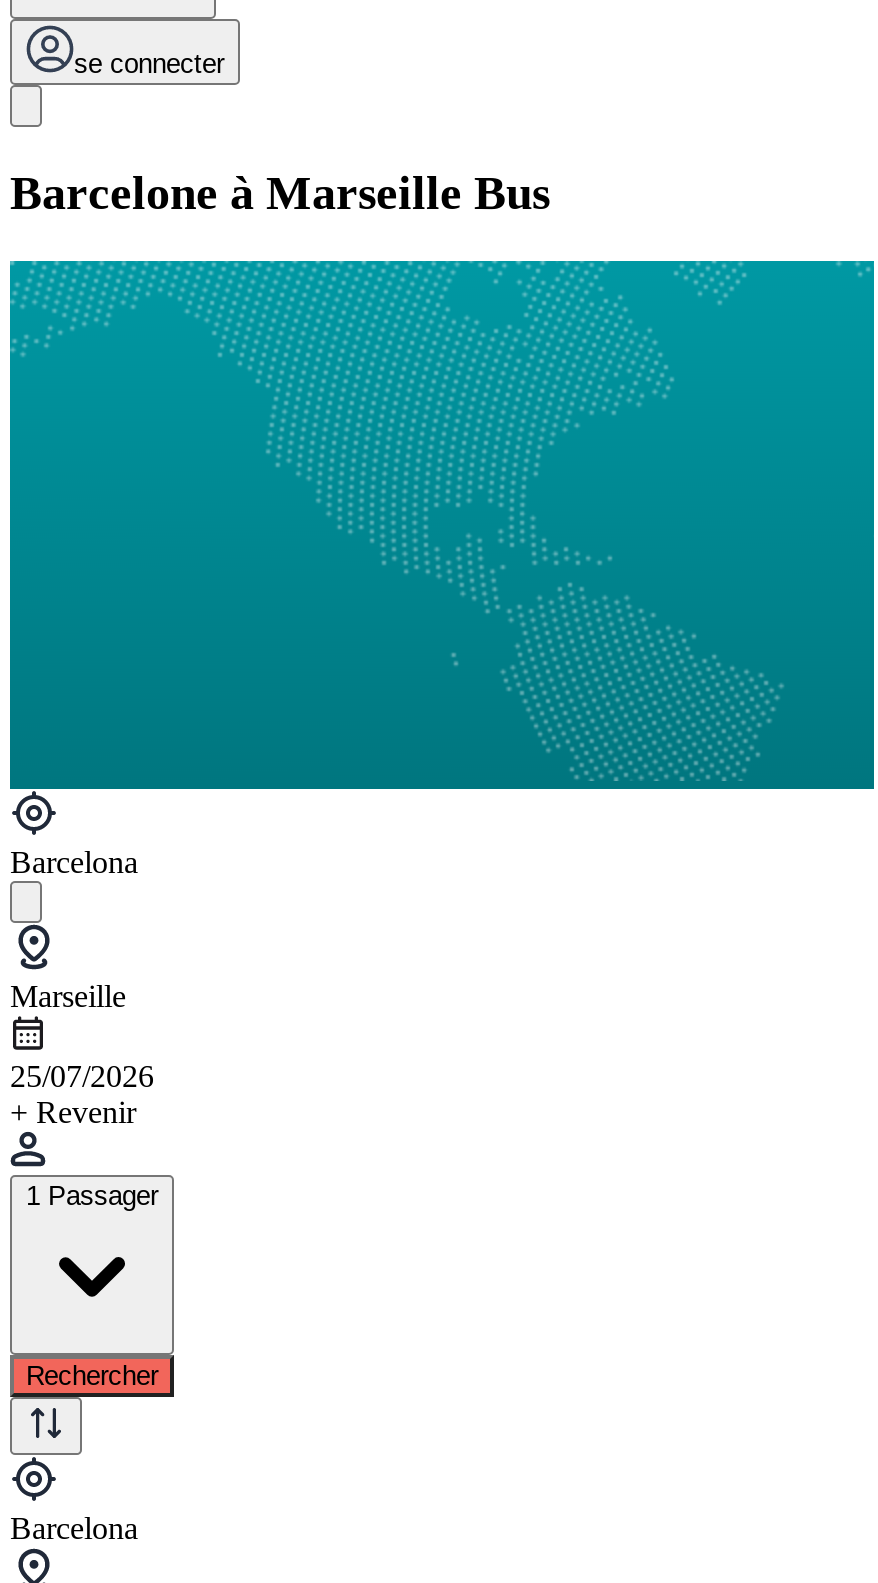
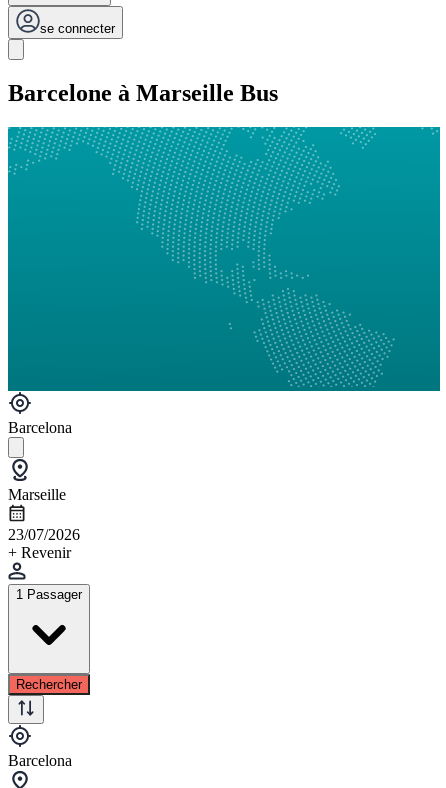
[10,1059,154,1093] 25/07/2026 -> [8,526,80,543] 23/07/2026

